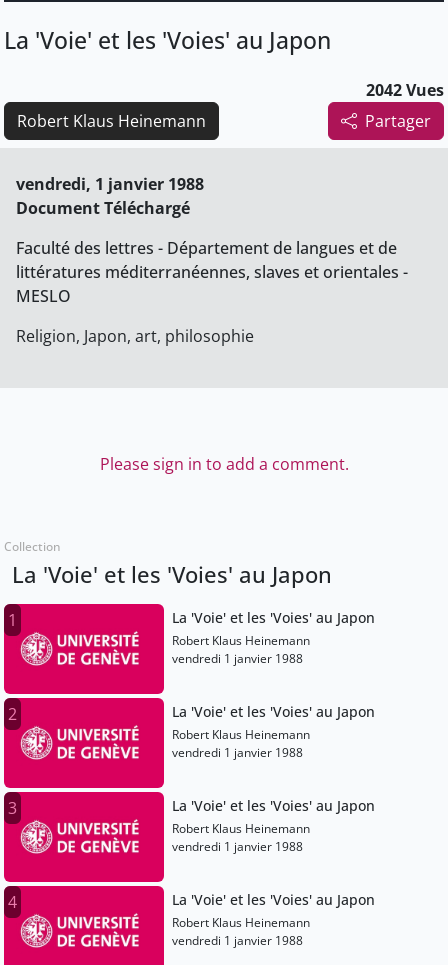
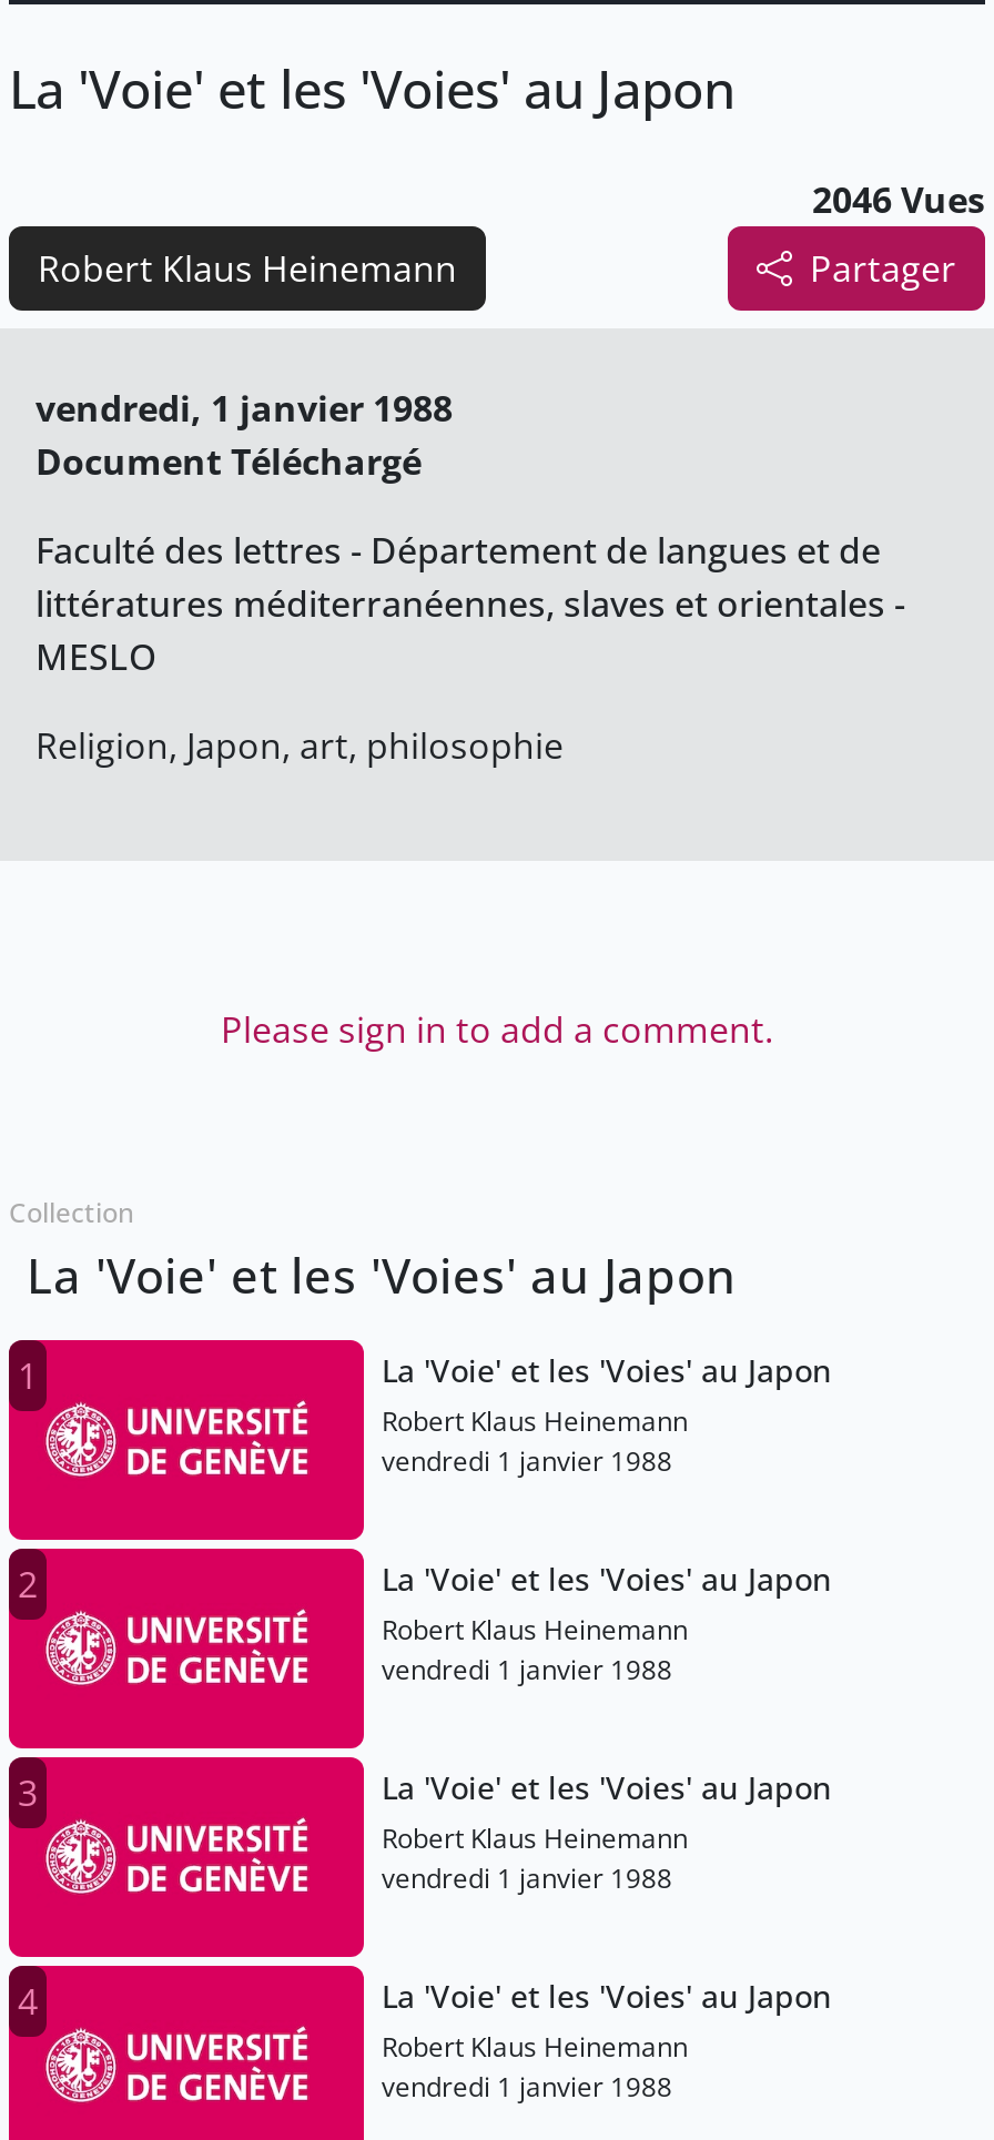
[366,79,444,101] 2042 Vues -> [812,176,985,225] 2046 Vues

